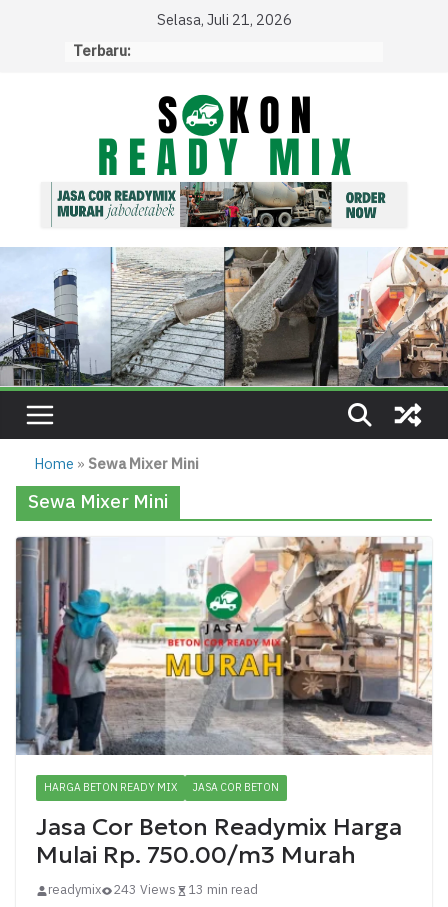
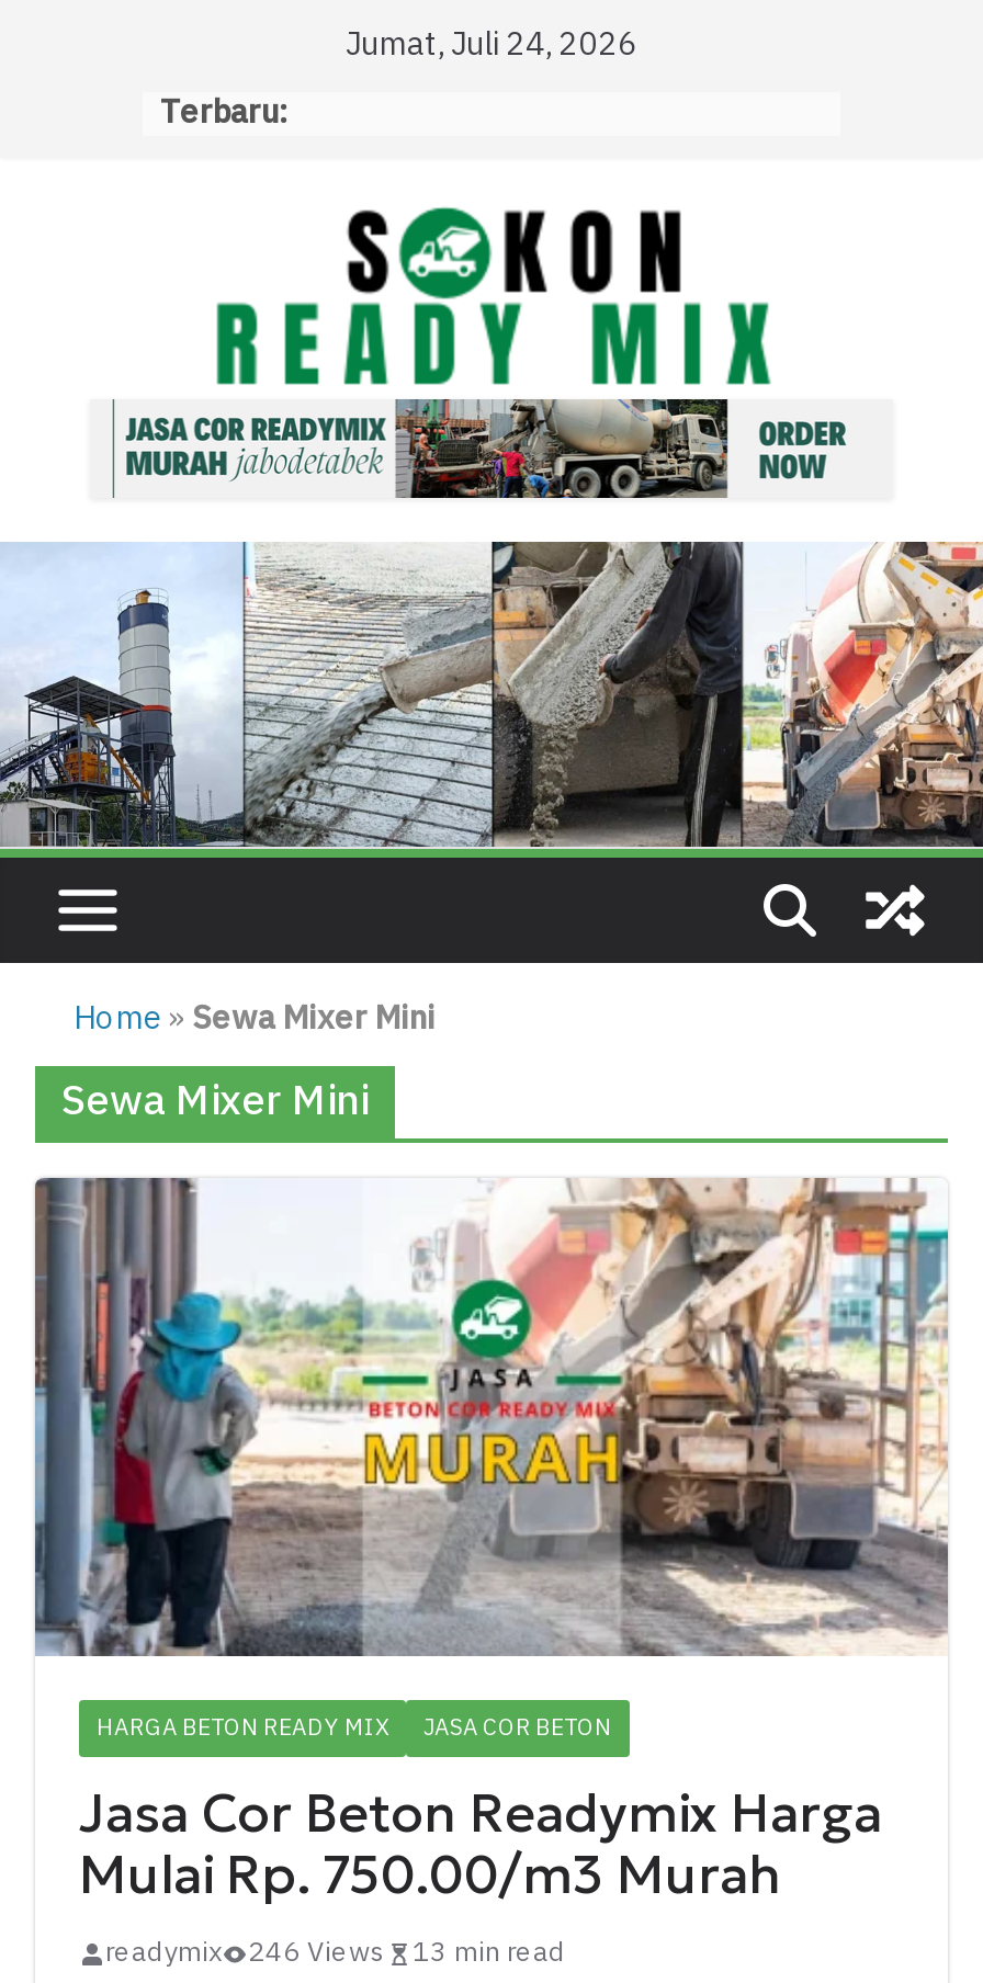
[156,10,291,31] Selasa, Juli 21, 2026 -> [346,22,637,68] Jumat, Juli 24, 2026
[48,881,258,899] readymix 243 Views 13 min read -> [105,1934,566,1973] readymix 246 Views 13 min read

